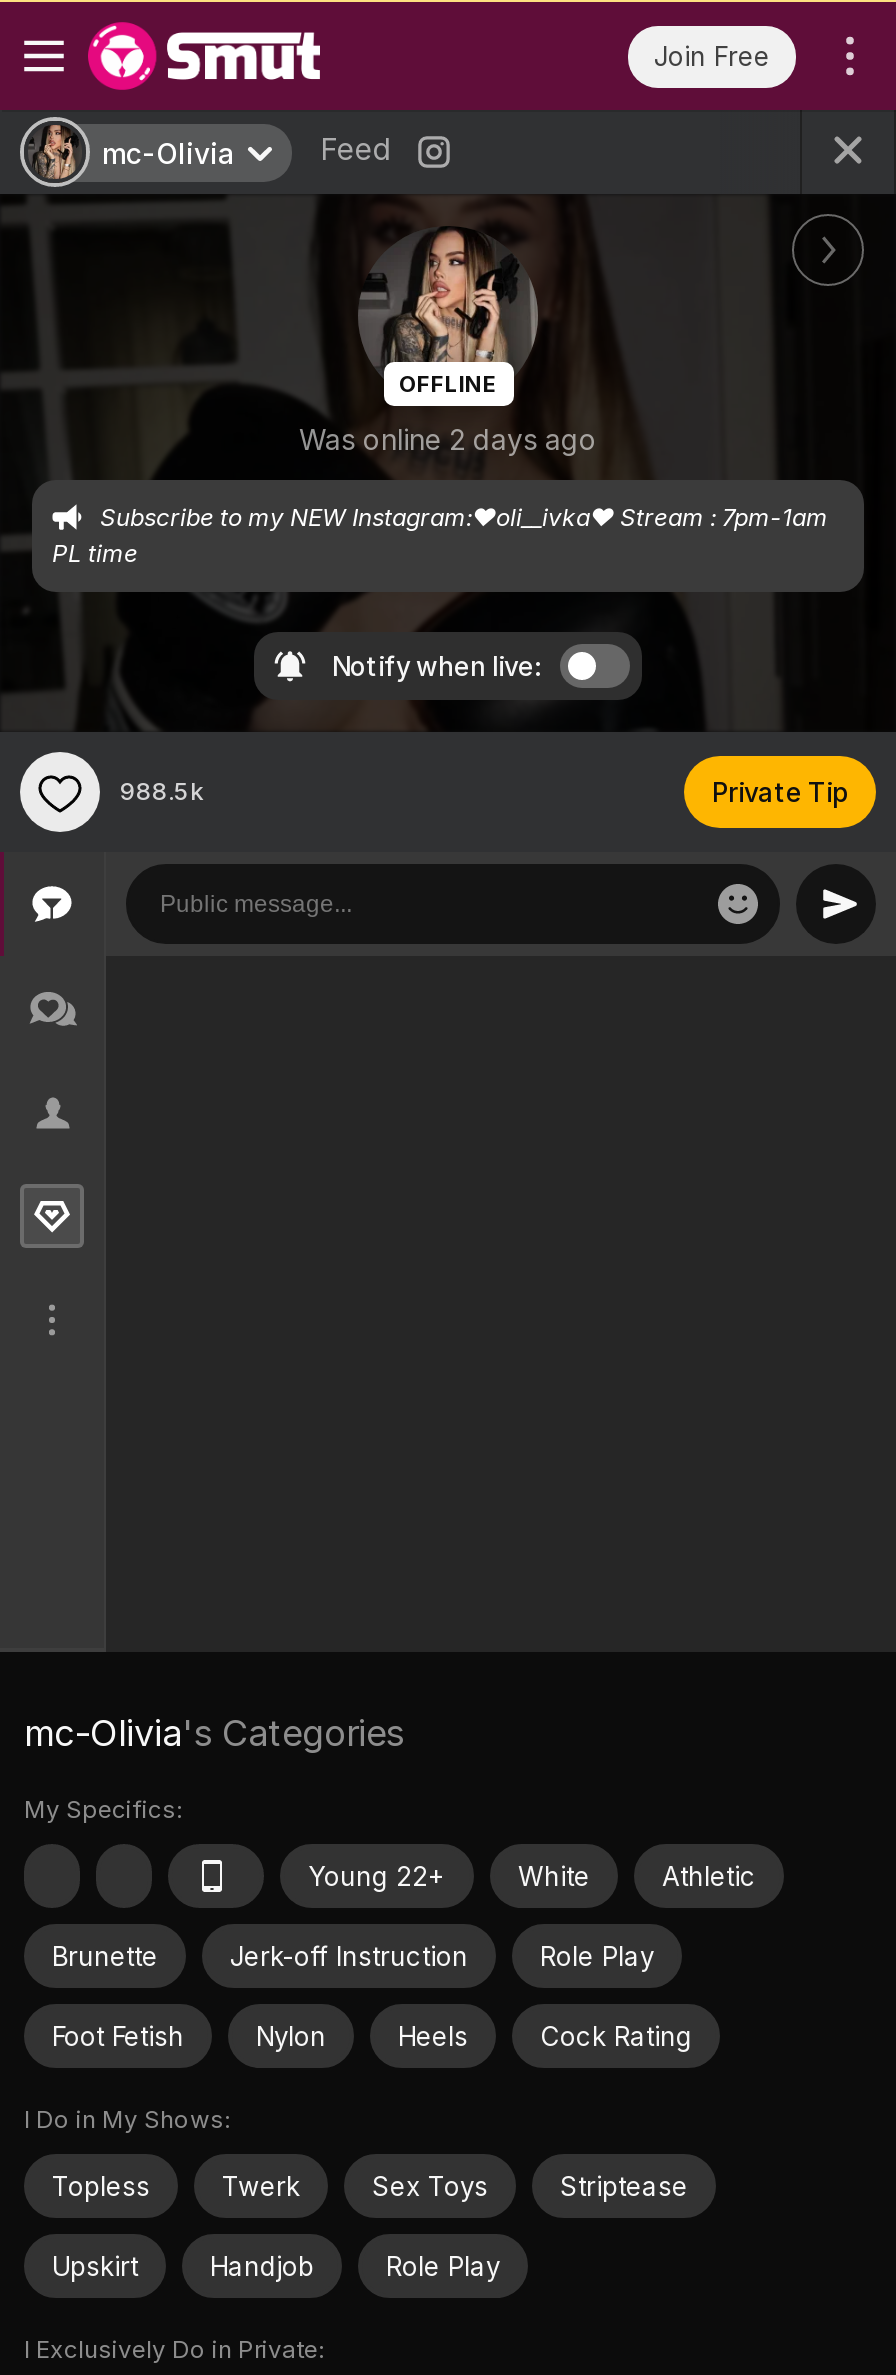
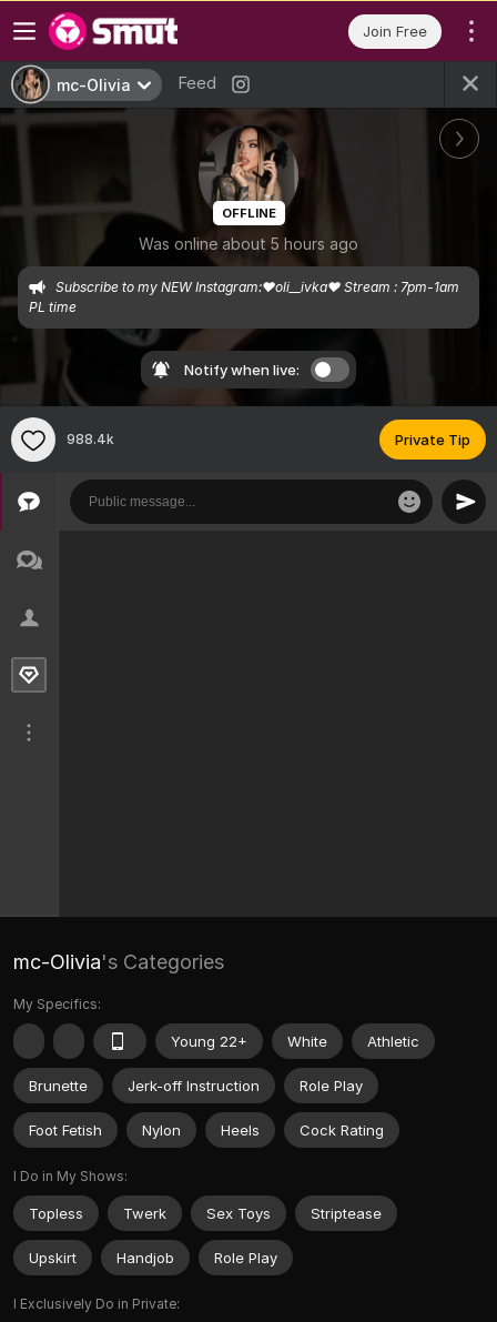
[299,422,597,456] Was online 2 days ago -> [139,234,358,253] Was online about 5 hours ago
[120,776,204,806] 988.5k -> [67,431,114,448] 988.4k

